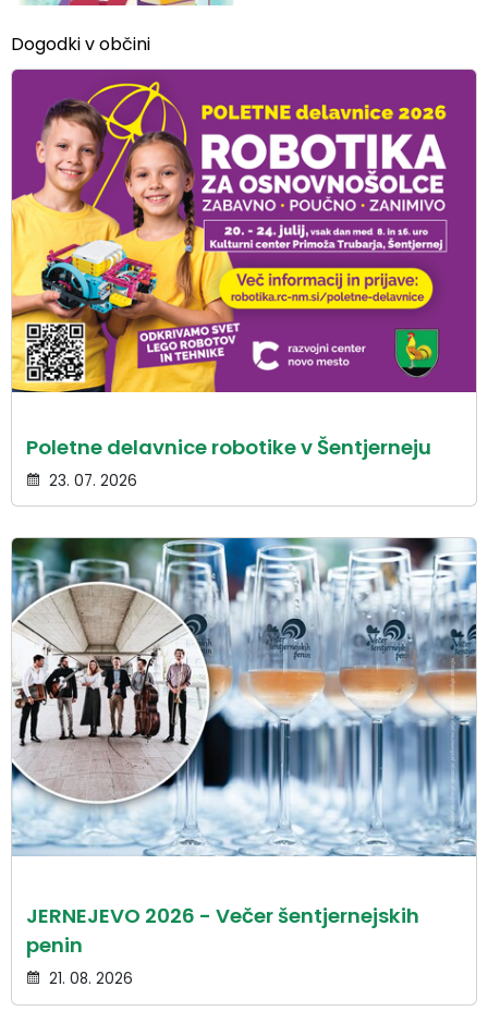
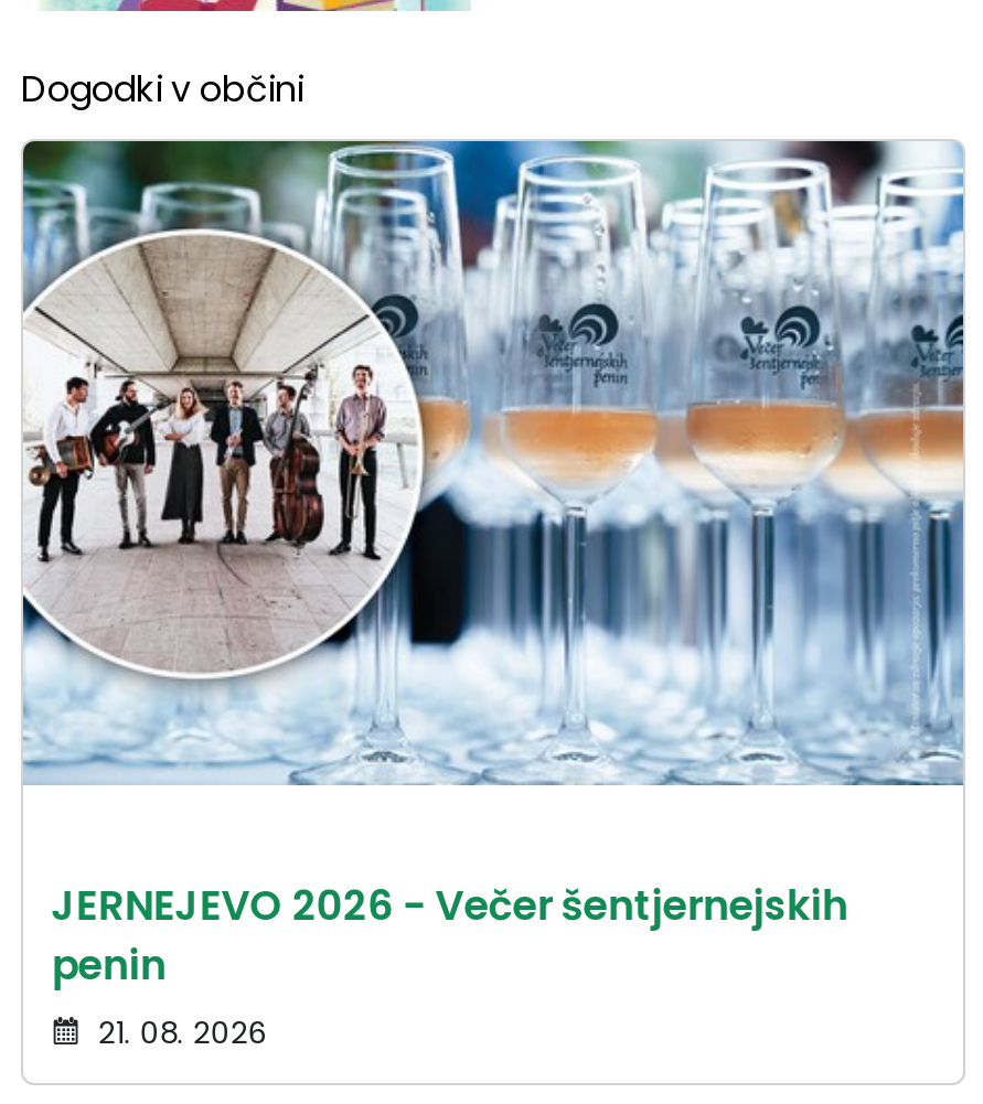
[11,69,477,491] [image] | Poletne delavnice robotike v Šentjerneju | 23. 07. 2026 -> none

